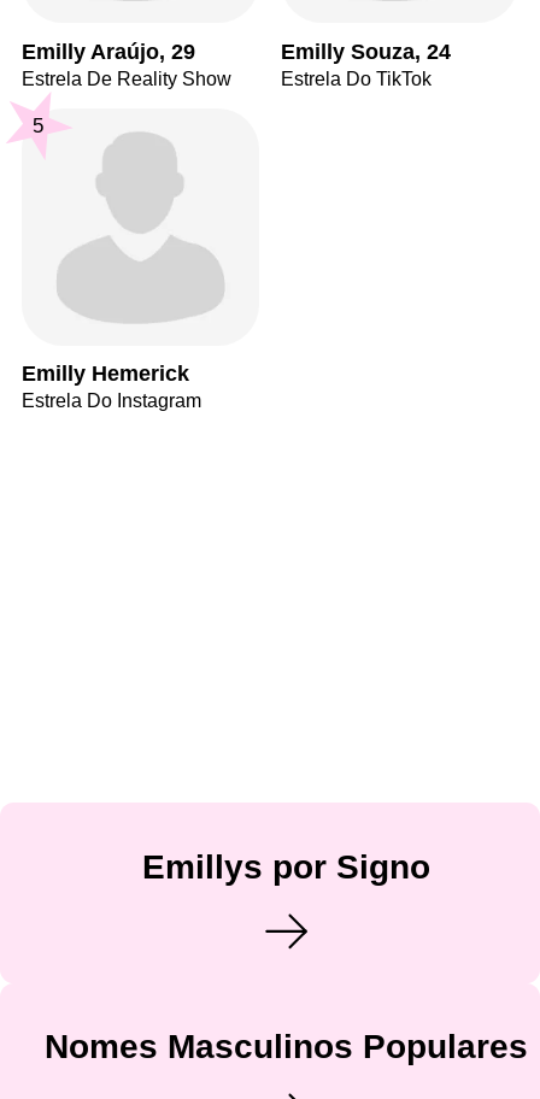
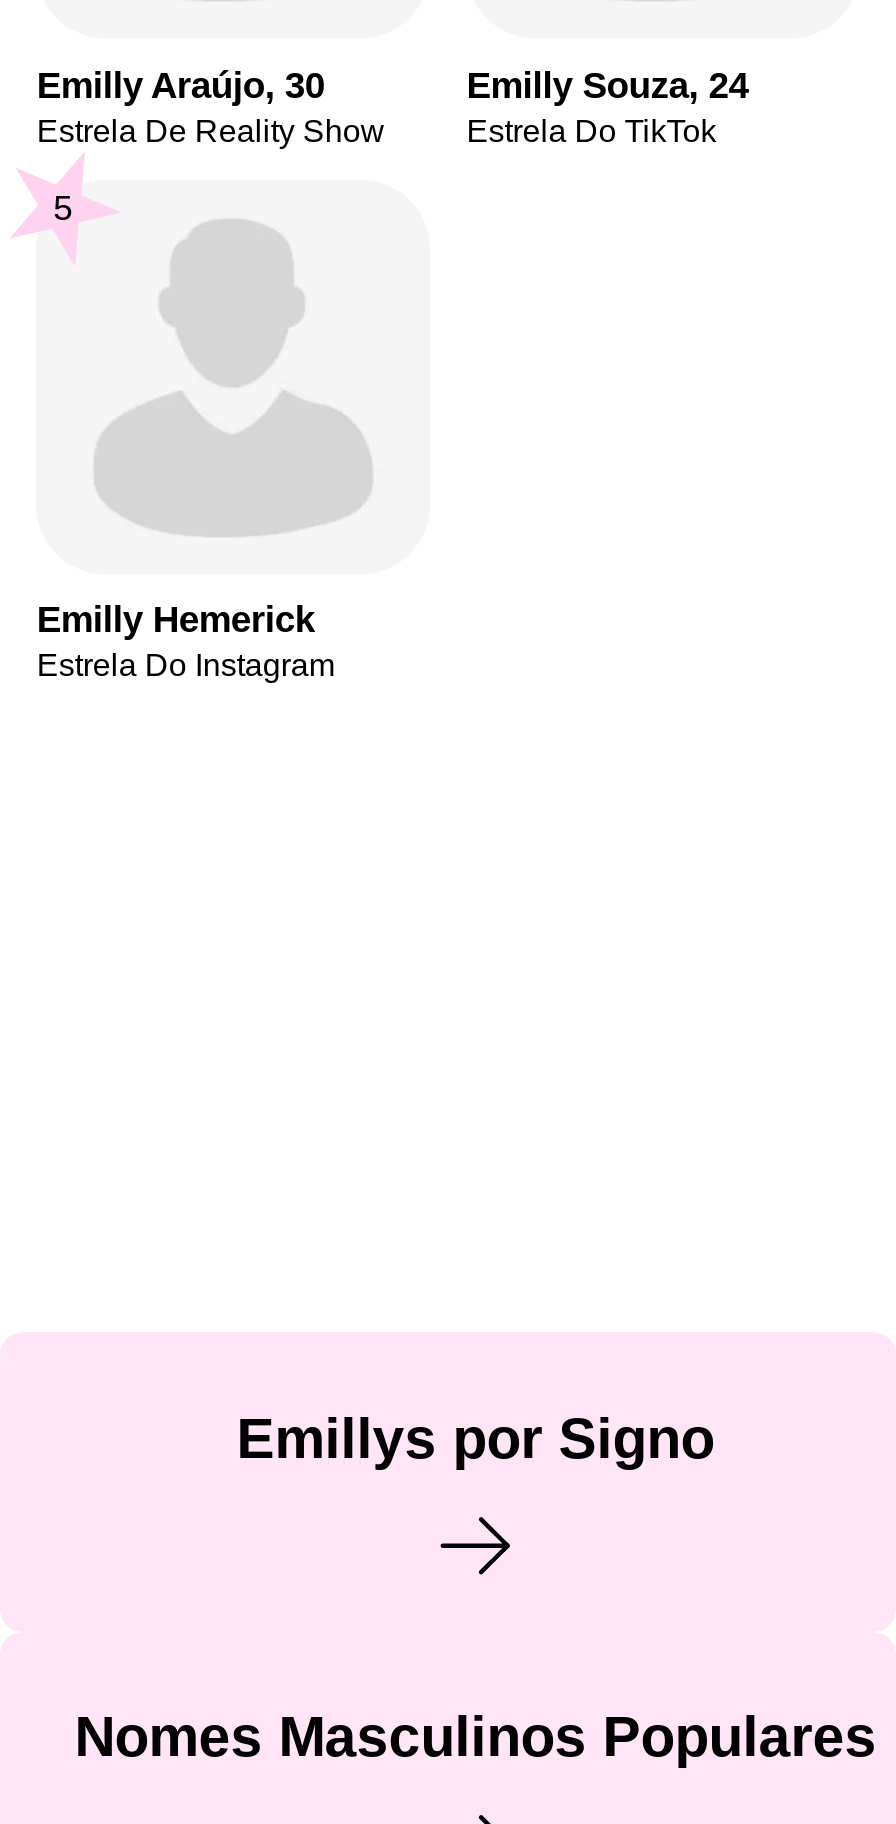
[22,39,196,64] Emilly Araújo, 29 -> [37,65,325,107] Emilly Araújo, 30

